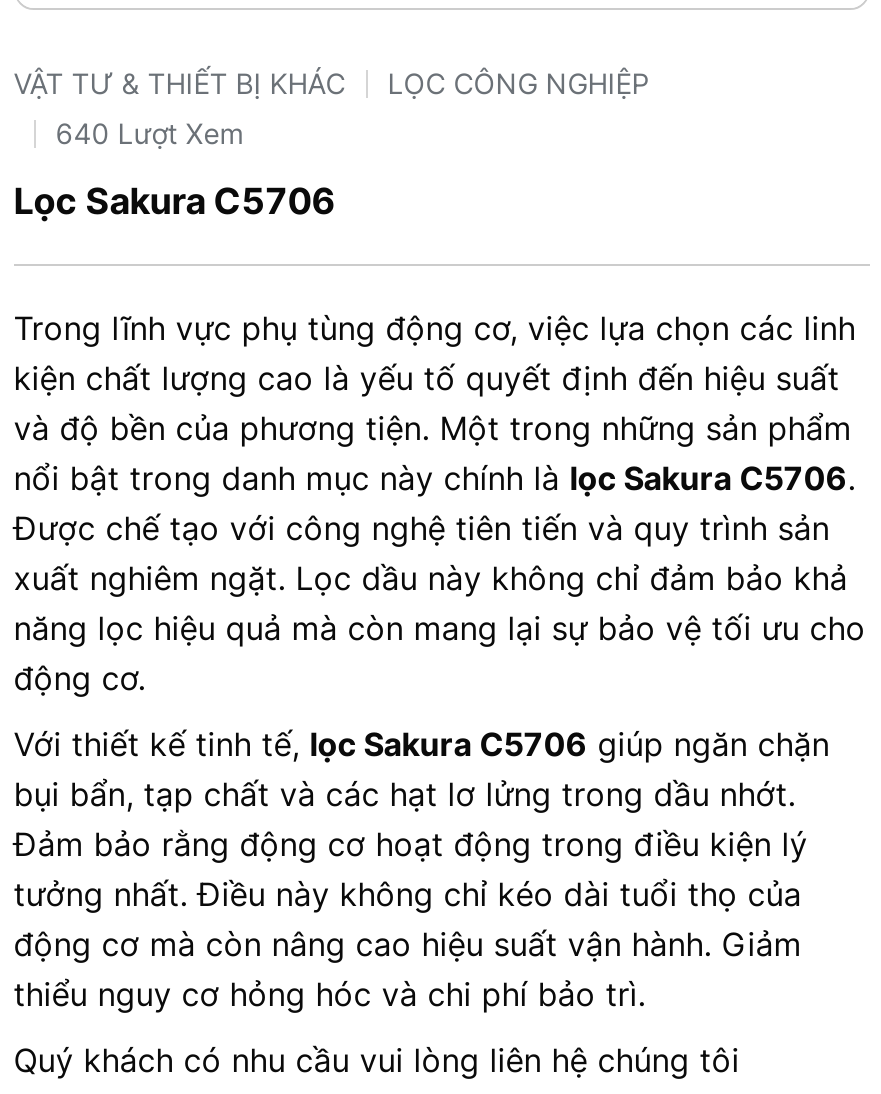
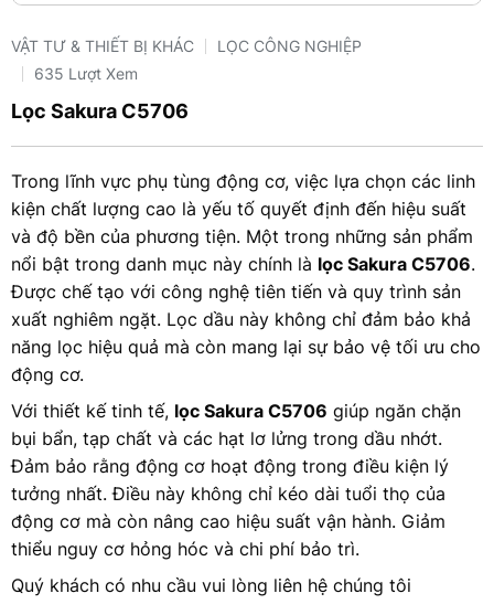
[56,117,244,151] 640 Lượt Xem -> [34,64,138,83] 635 Lượt Xem

